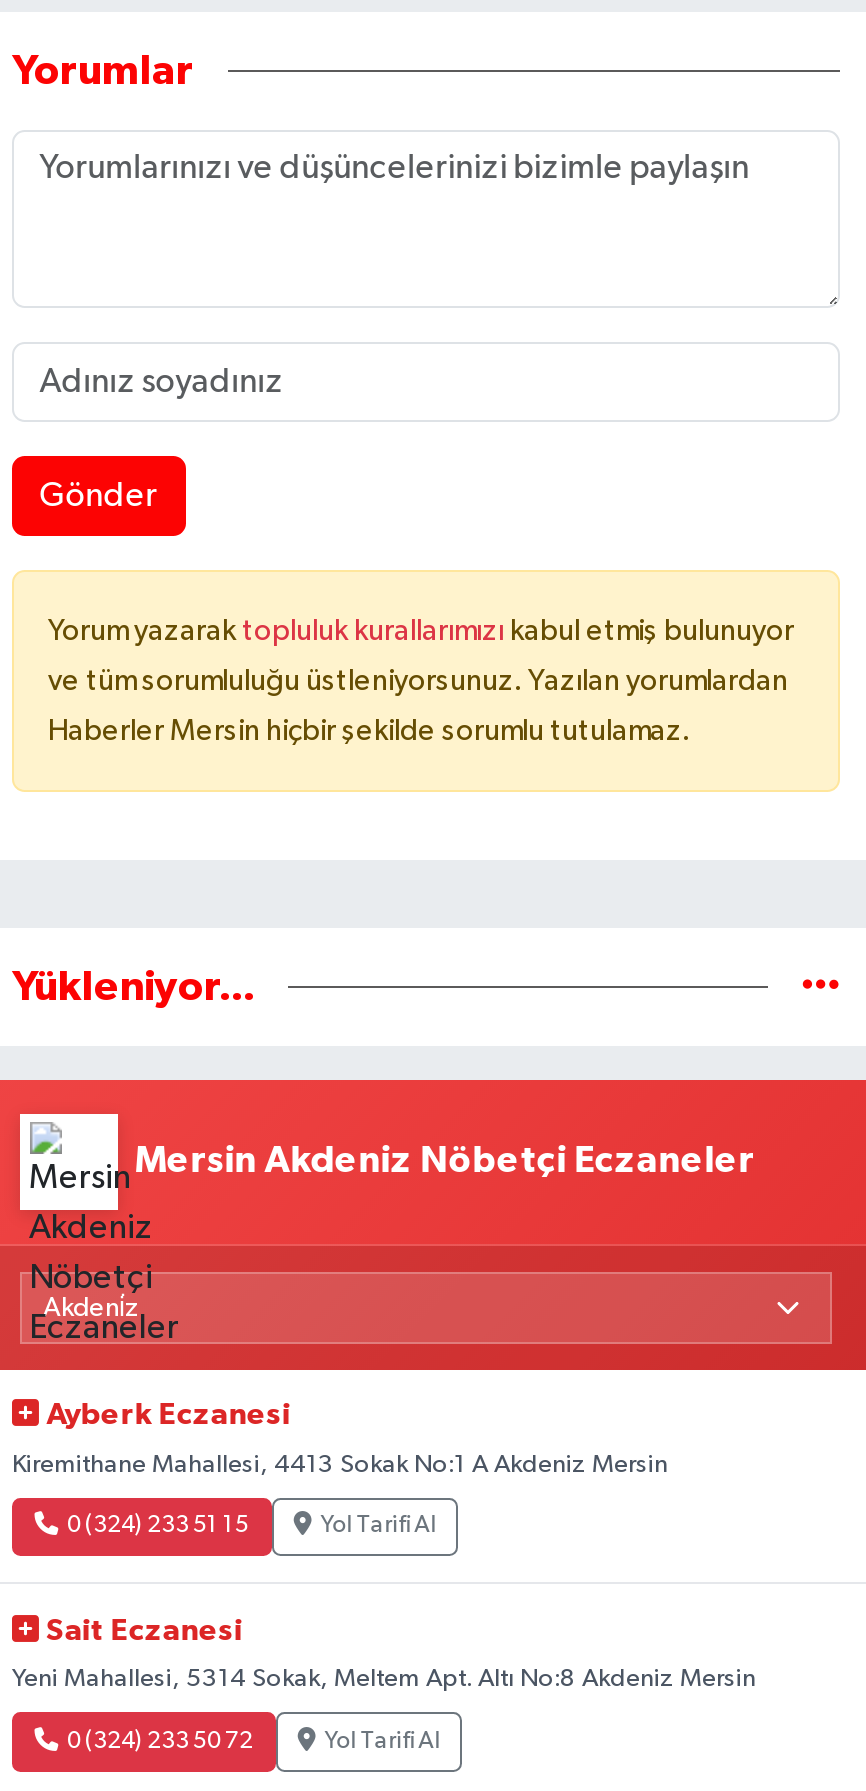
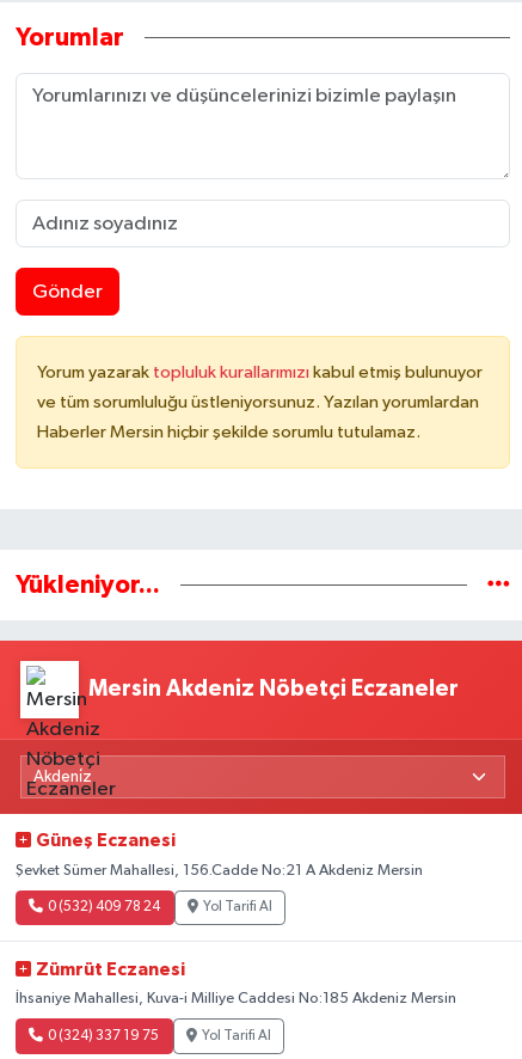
[46,1400,290,1430] Ayberk Eczanesi -> [36,832,176,850] Güneş Eczanesi
[12,1451,668,1477] Kiremithane Mahallesi, 4413 Sokak No:1 A Akdeniz Mersin -> [16,862,423,878] Şevket Sümer Mahallesi, 156.Cadde No:21 A Akdeniz Mersin
[67,1514,249,1538] 0 (324) 233 51 15 -> [48,900,161,914] 0 (532) 409 78 24
[46,1615,242,1645] Sait Eczanesi -> [36,961,185,979] Zümrüt Eczanesi
[12,1666,756,1692] Yeni Mahallesi, 5314 Sokak, Meltem Apt. Altı No:8 Akdeniz Mersin -> [16,991,456,1006] İhsaniye Mahallesi, Kuva-i Milliye Caddesi No:185 Akdeniz Mersin
[67,1729,253,1753] 0 (324) 233 50 72 -> [48,1029,159,1043] 0 (324) 337 19 75

